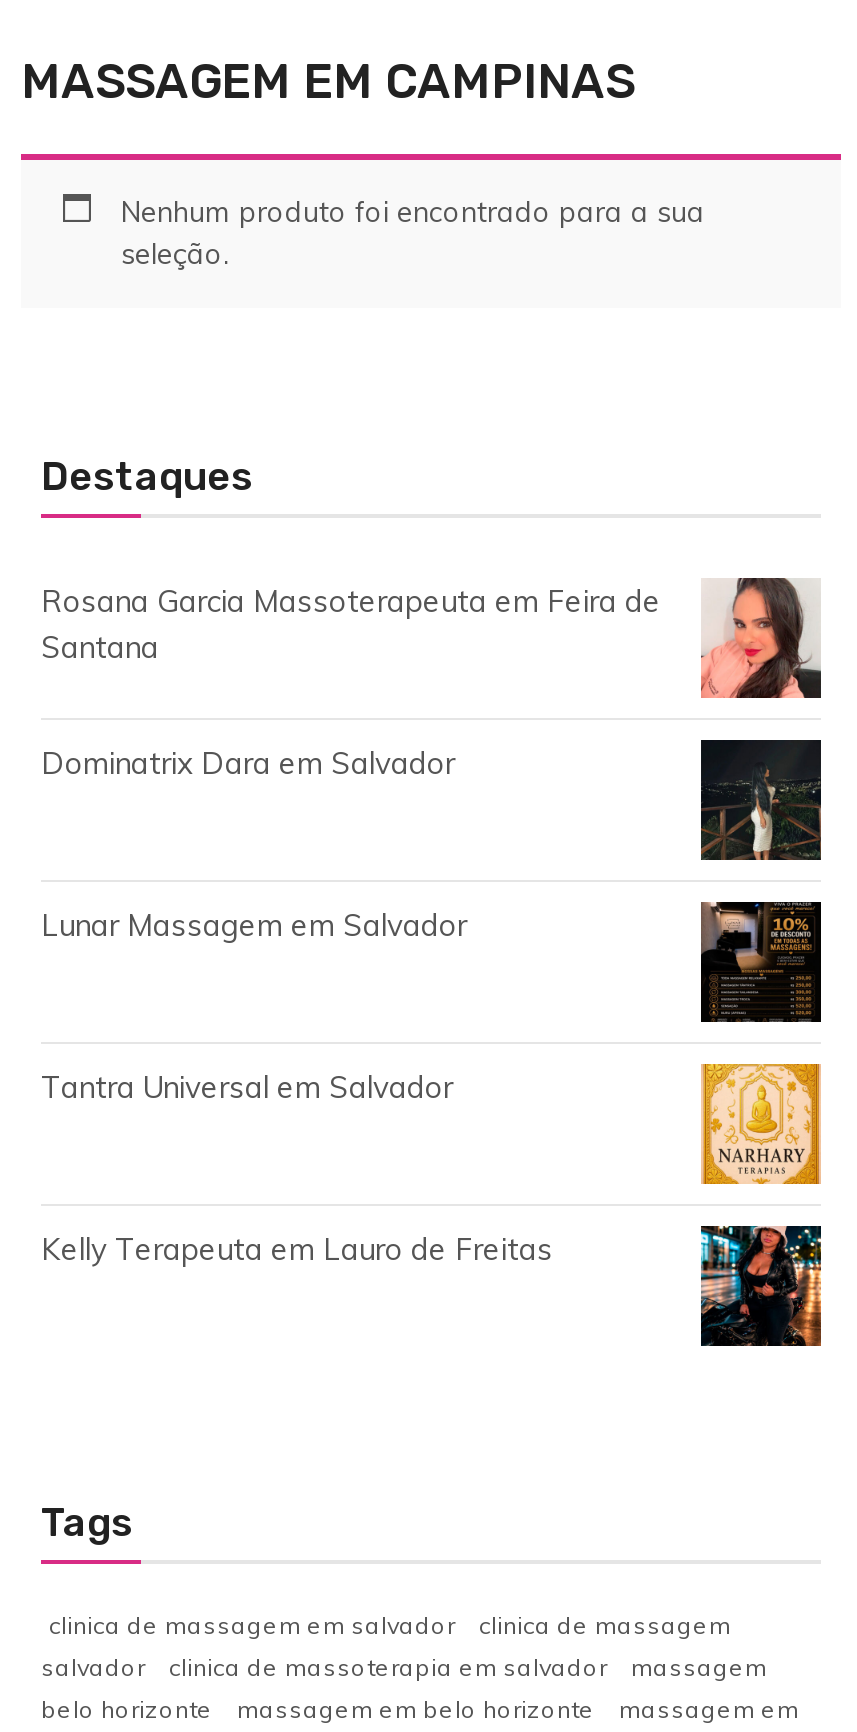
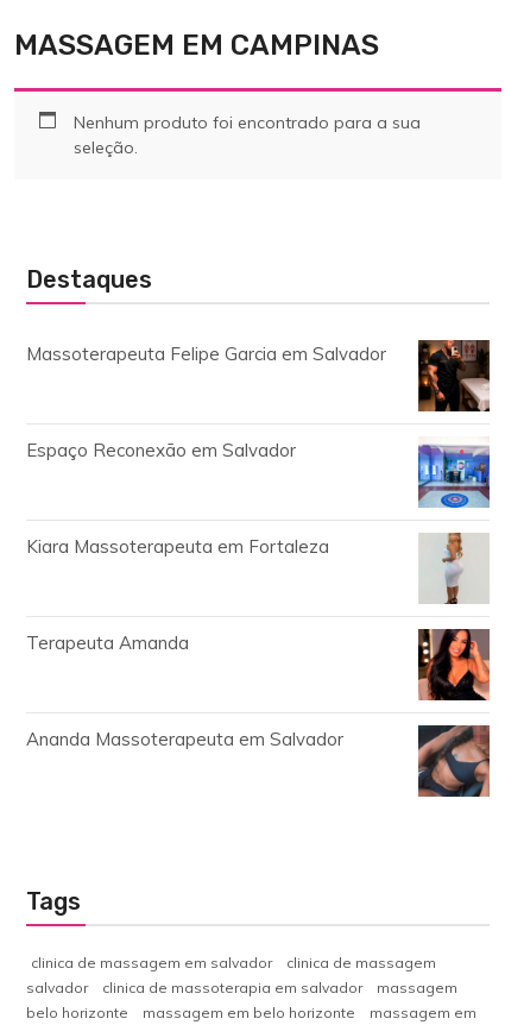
[41,576,823,700] [image] | Rosana Garcia Massoterapeuta em Feira de | Santana -> [26,339,491,413] [image] | Massoterapeuta Felipe Garcia em Salvador
[41,745,455,783] Dominatrix Dara em Salvador -> [26,438,296,461] Espaço Reconexão em Salvador
[699,738,823,862] [image] -> [417,435,491,509] [image]
[41,907,467,945] Lunar Massagem em Salvador -> [26,535,329,557] Kiara Massoterapeuta em Fortaleza
[699,900,823,1024] [image] -> [418,532,490,604] [image]
[41,1069,453,1107] Tantra Universal em Salvador -> [26,631,189,654] Terapeuta Amanda
[701,1062,821,1186] [image] -> [417,628,491,702] [image]
[41,1231,553,1269] Kelly Terapeuta em Lauro de Freitas -> [26,727,343,750] Ananda Massoterapeuta em Salvador
[699,1224,823,1348] [image] -> [417,724,491,798] [image]

